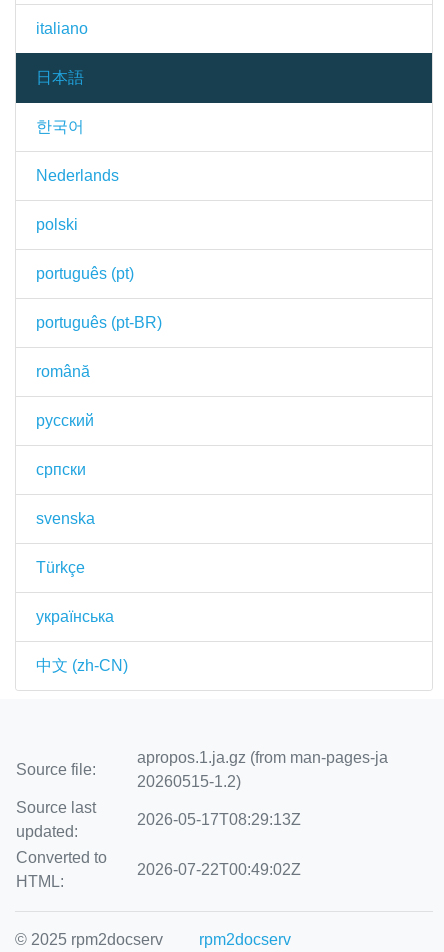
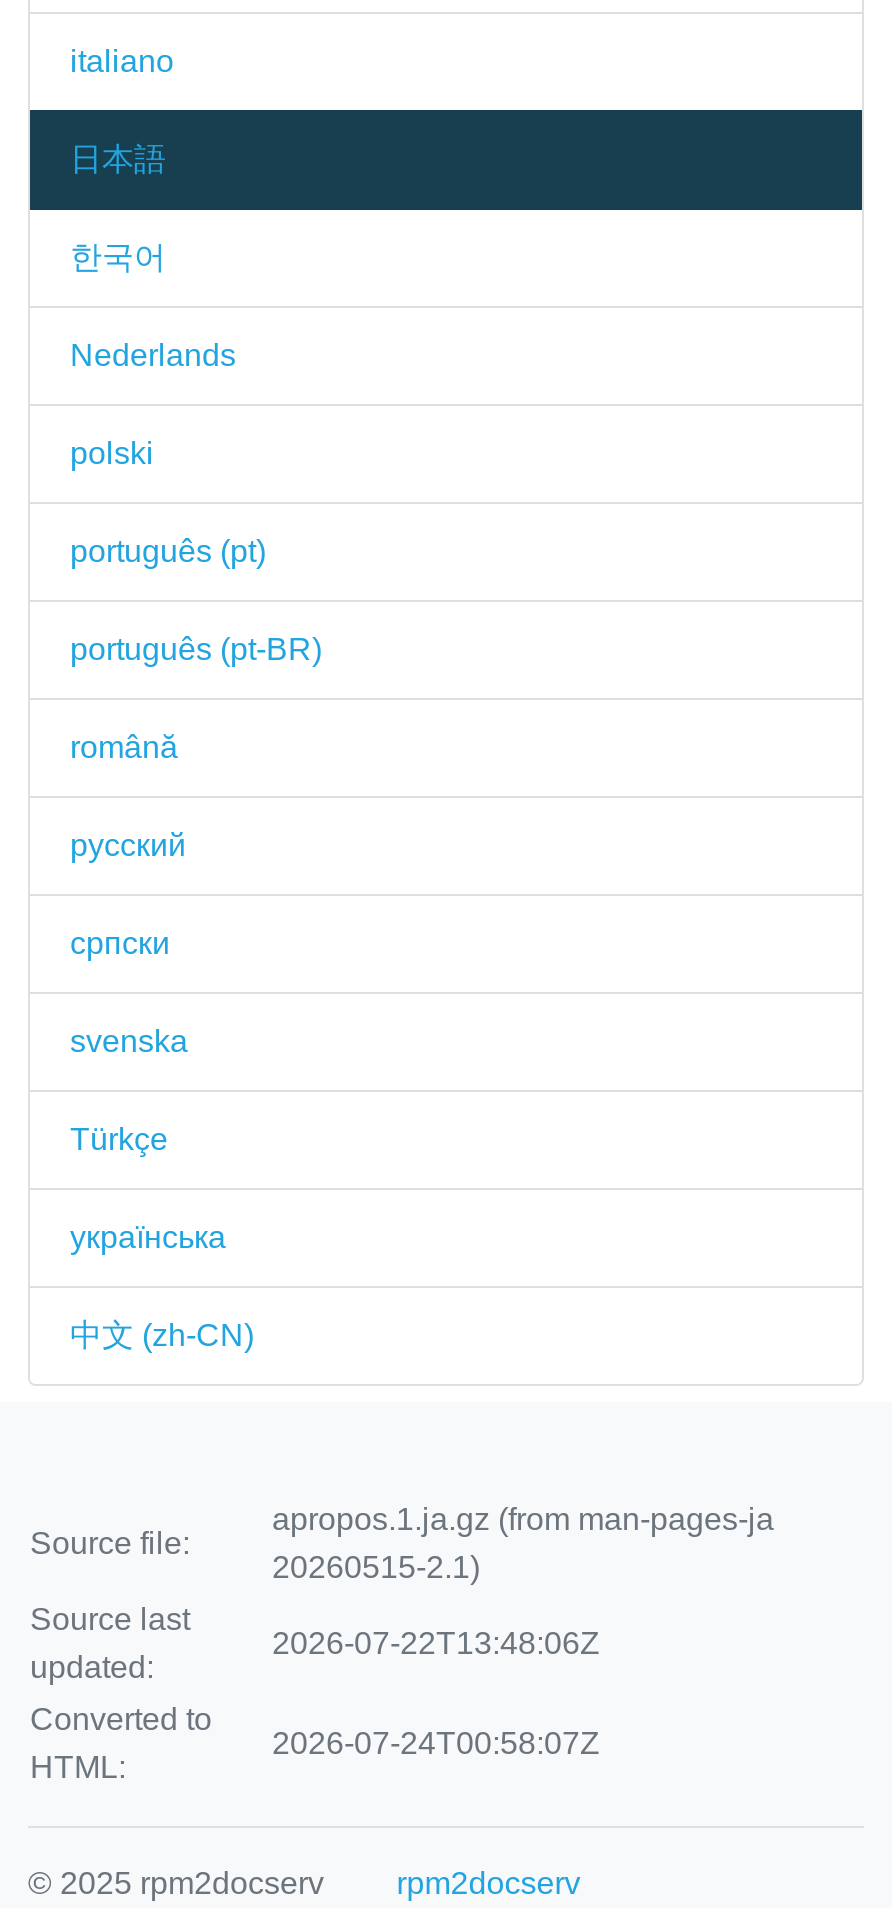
[137,773,241,790] 20260515-1.2) -> [272,1550,480,1584] 20260515-2.1)
[137,811,301,828] 2026-05-17T08:29:13Z -> [272,1626,600,1660] 2026-07-22T13:48:06Z
[137,861,301,878] 2026-07-22T00:49:02Z -> [272,1726,600,1760] 2026-07-24T00:58:07Z

